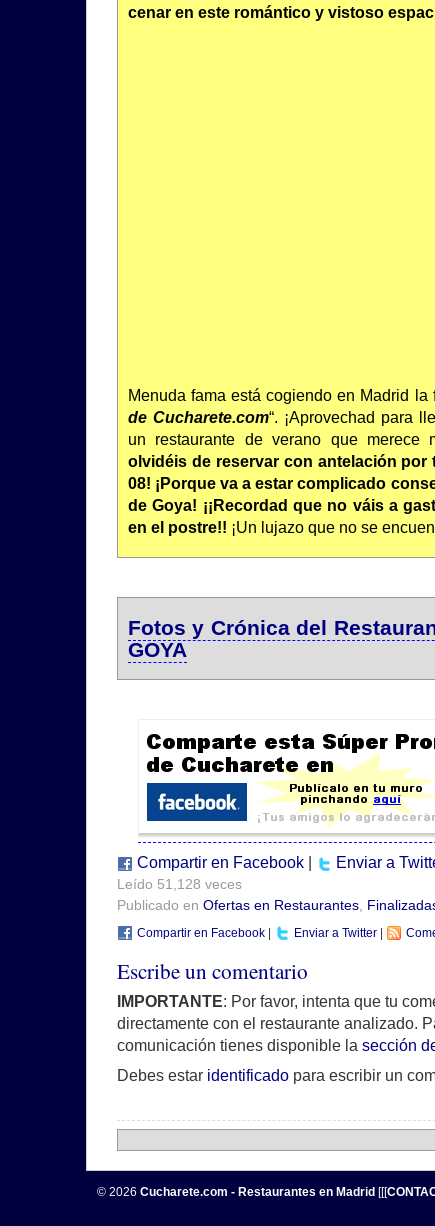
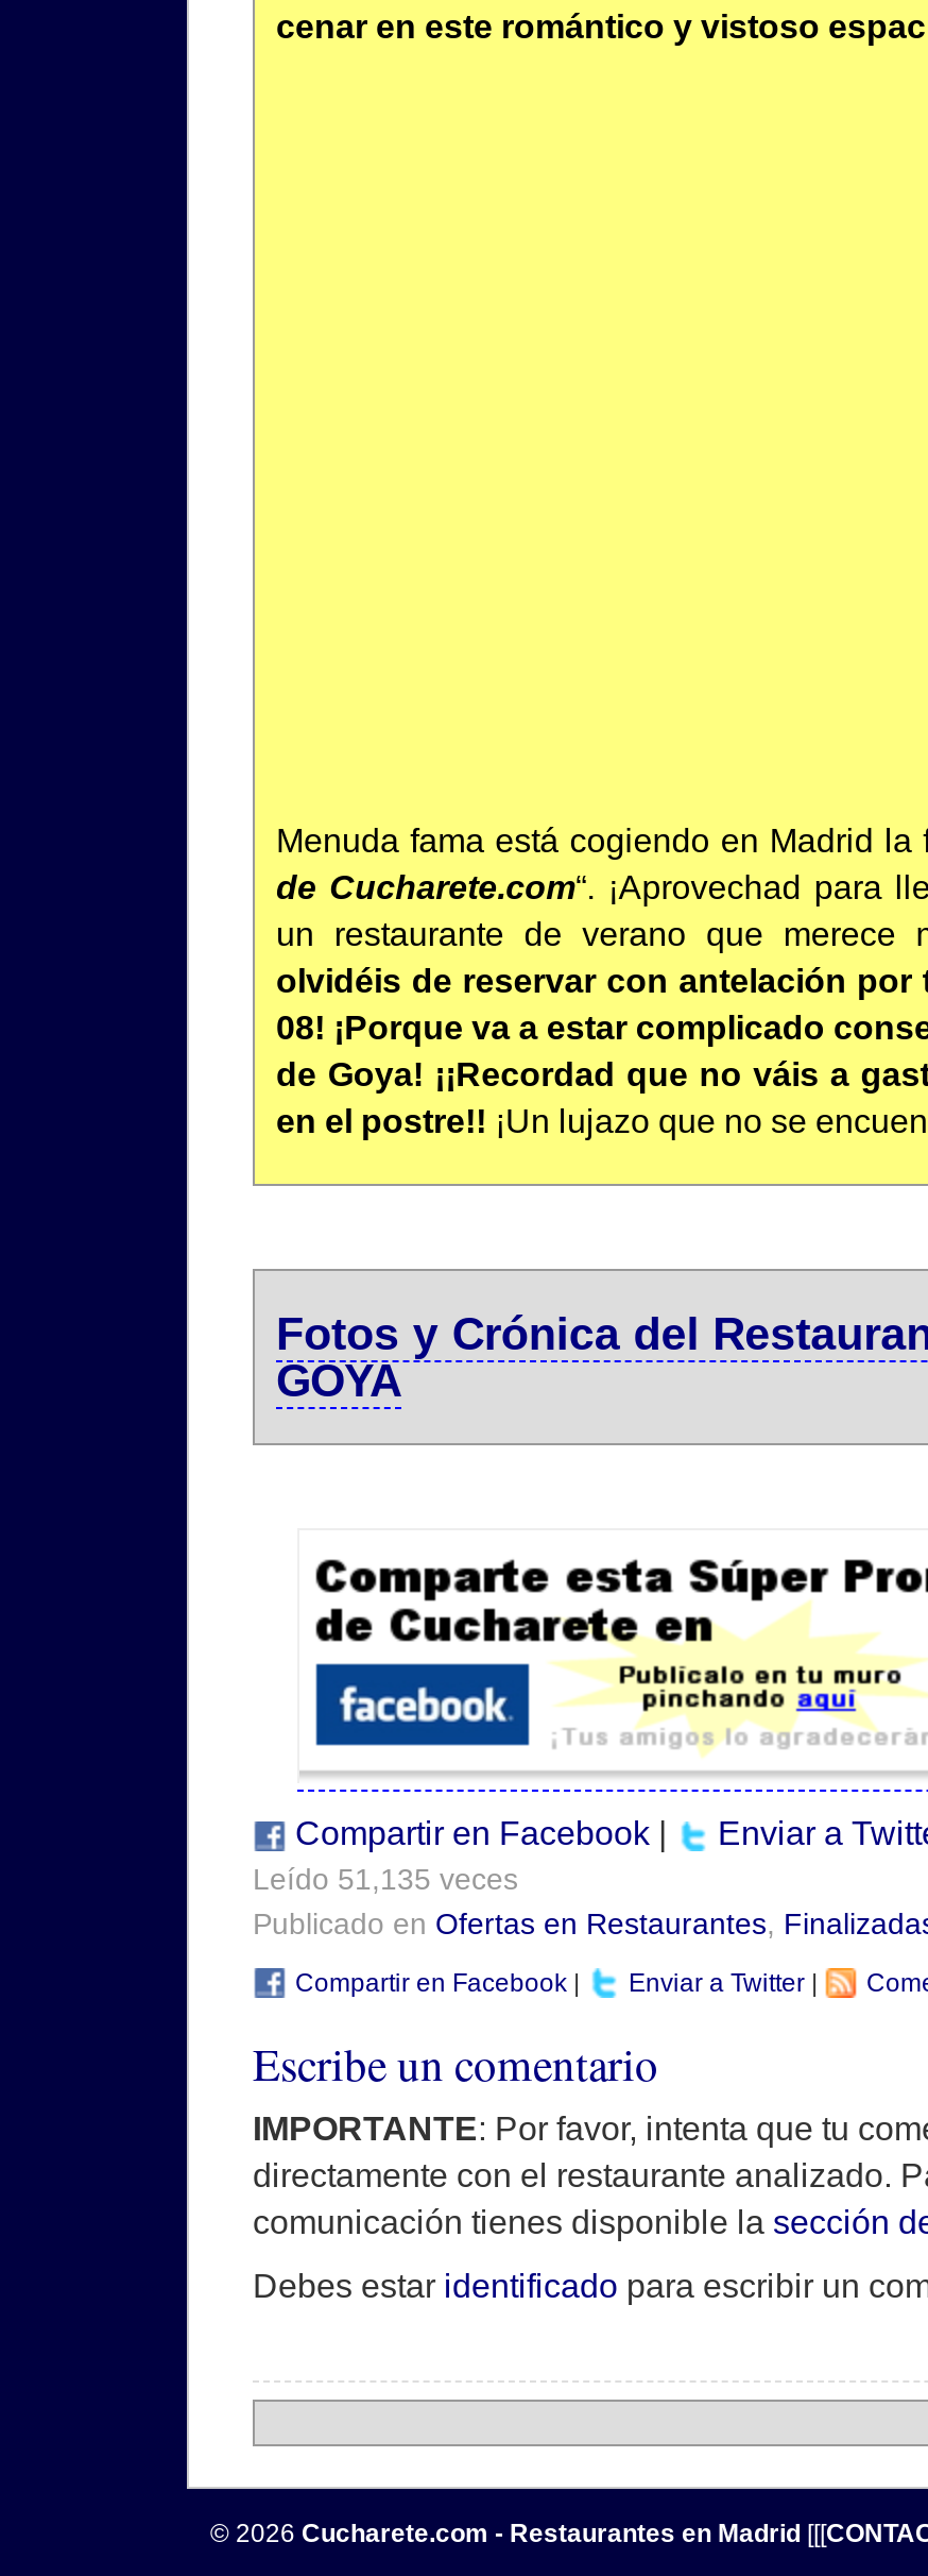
[117,875,242,891] Leído 51,128 veces -> [253,1861,518,1895] Leído 51,135 veces

